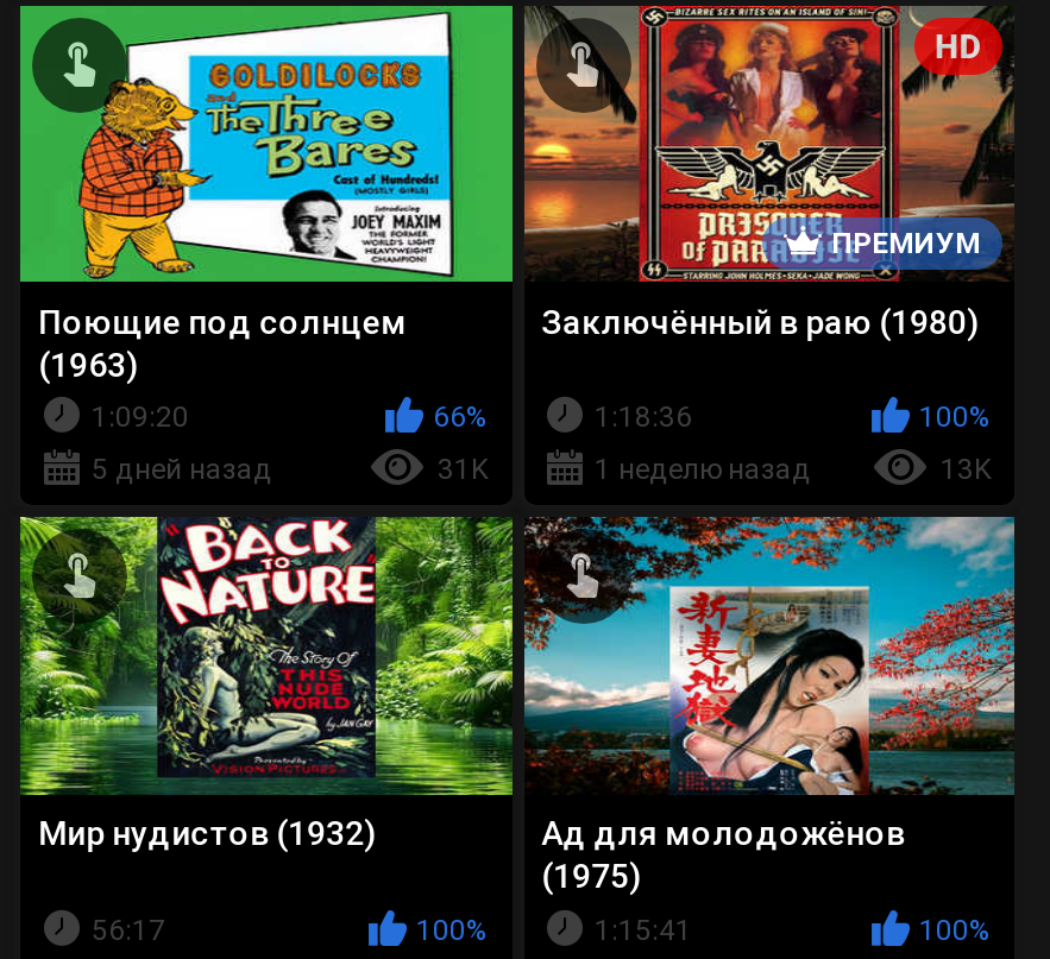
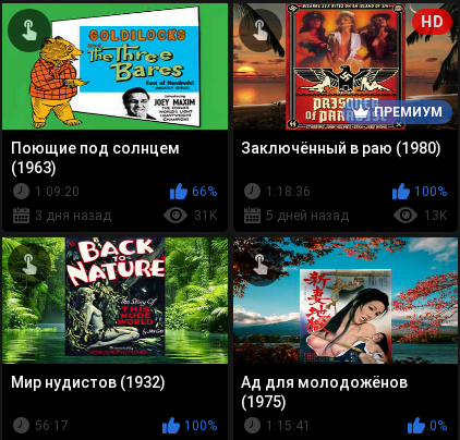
[92,453,272,487] 5 дней назад -> [35,208,111,223] 3 дня назад
[595,453,811,487] 1 неделю назад -> [265,208,348,223] 5 дней назад
[919,912,991,946] 100% -> [429,419,447,434] 0%

